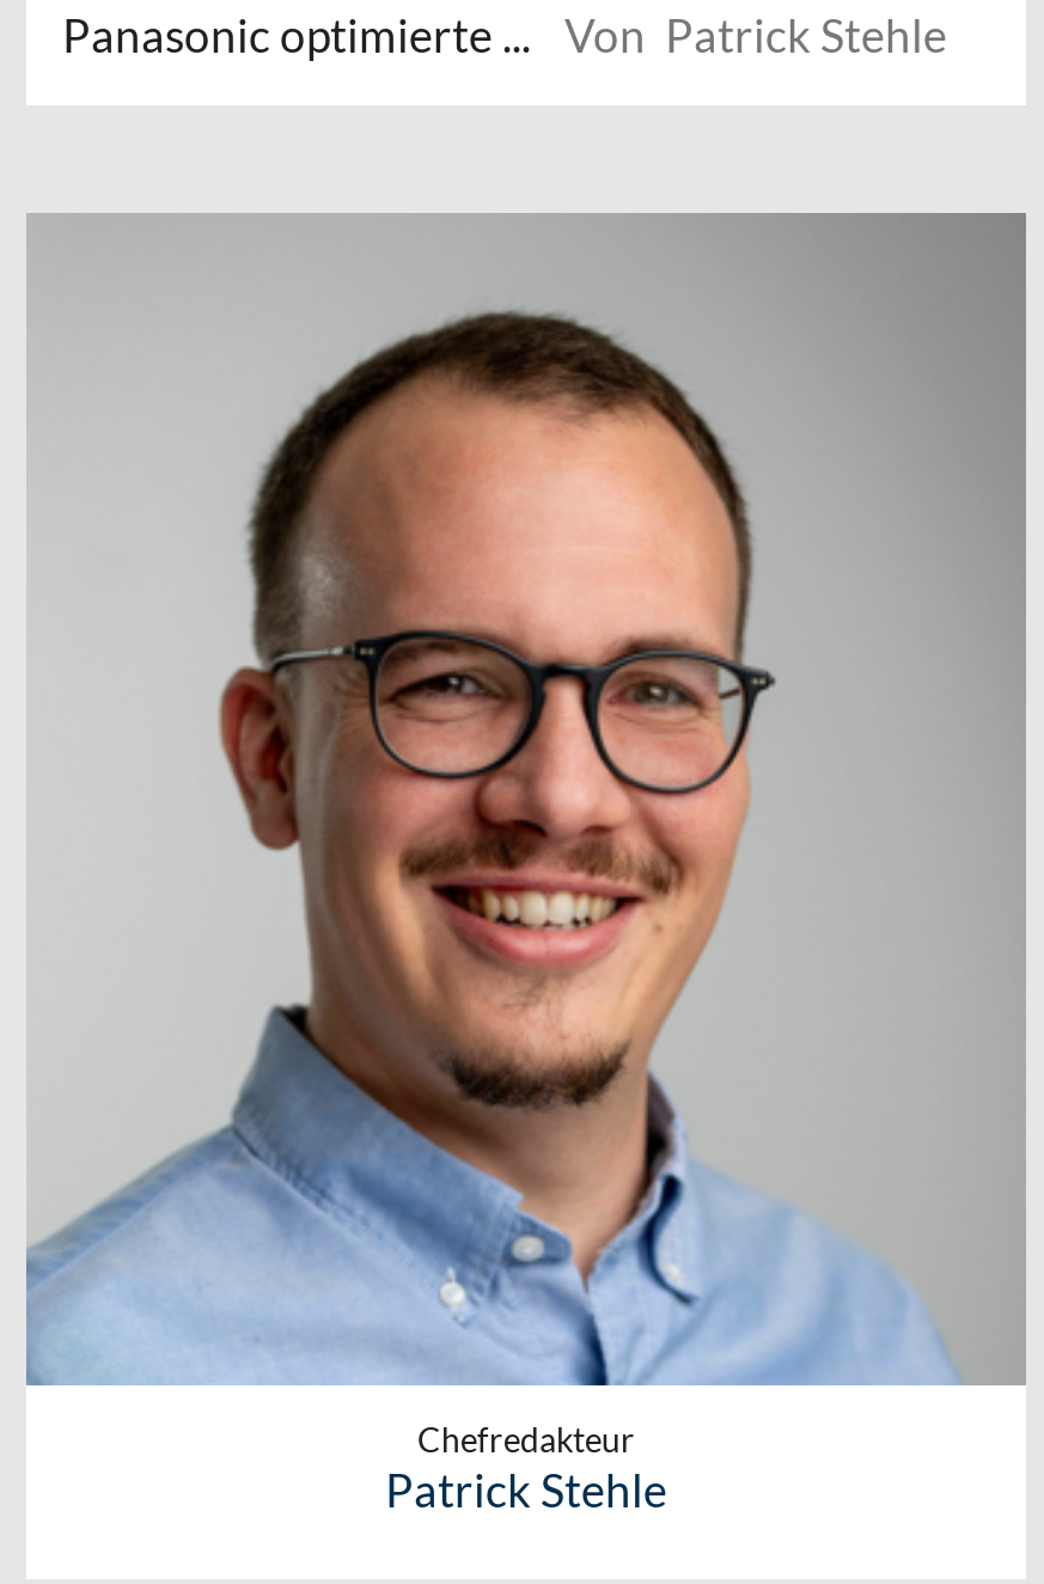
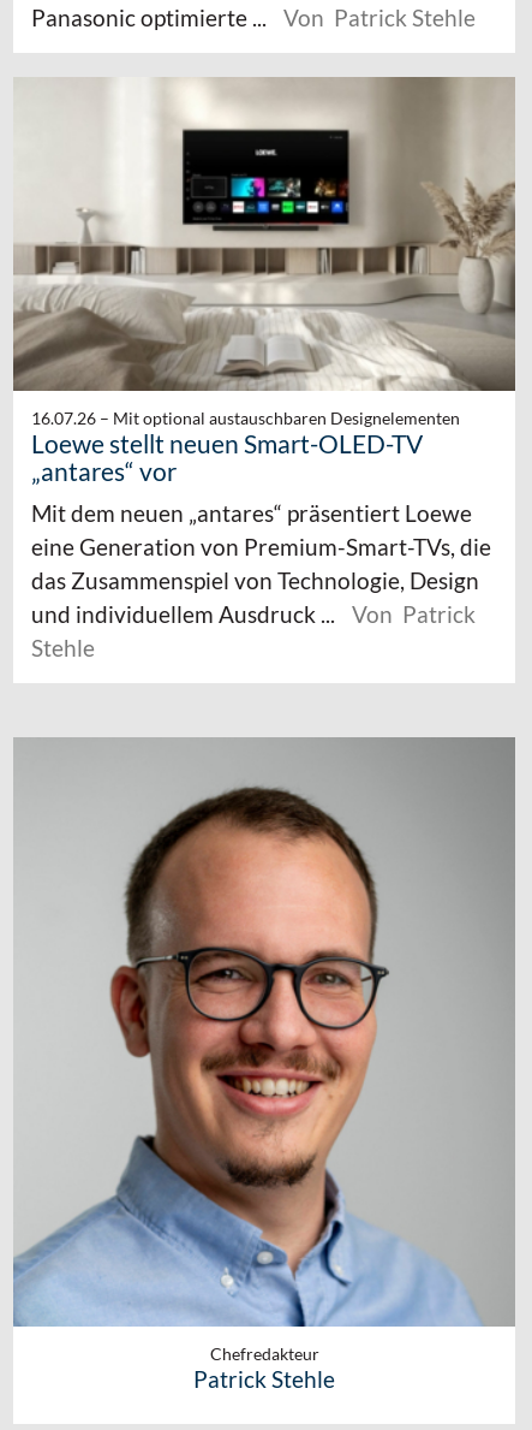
none -> [12,76,515,662] [image] | 16.07.26 – Mit optional austauschbaren Designelementen | Loewe stellt neuen Smart-OLED-TV | „antares“ vor | Mit dem neuen „antares“ präsentiert Loewe | eine Generation von Premium-Smart-TVs, die | das Zusammenspiel von Technologie, Design | und individuellem Ausdruck ... Von Patrick | Stehle

